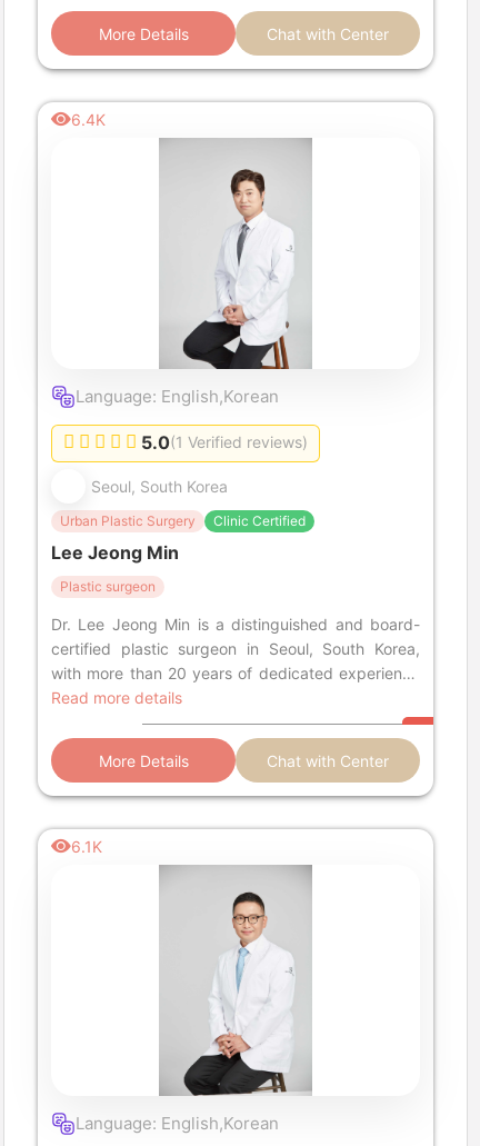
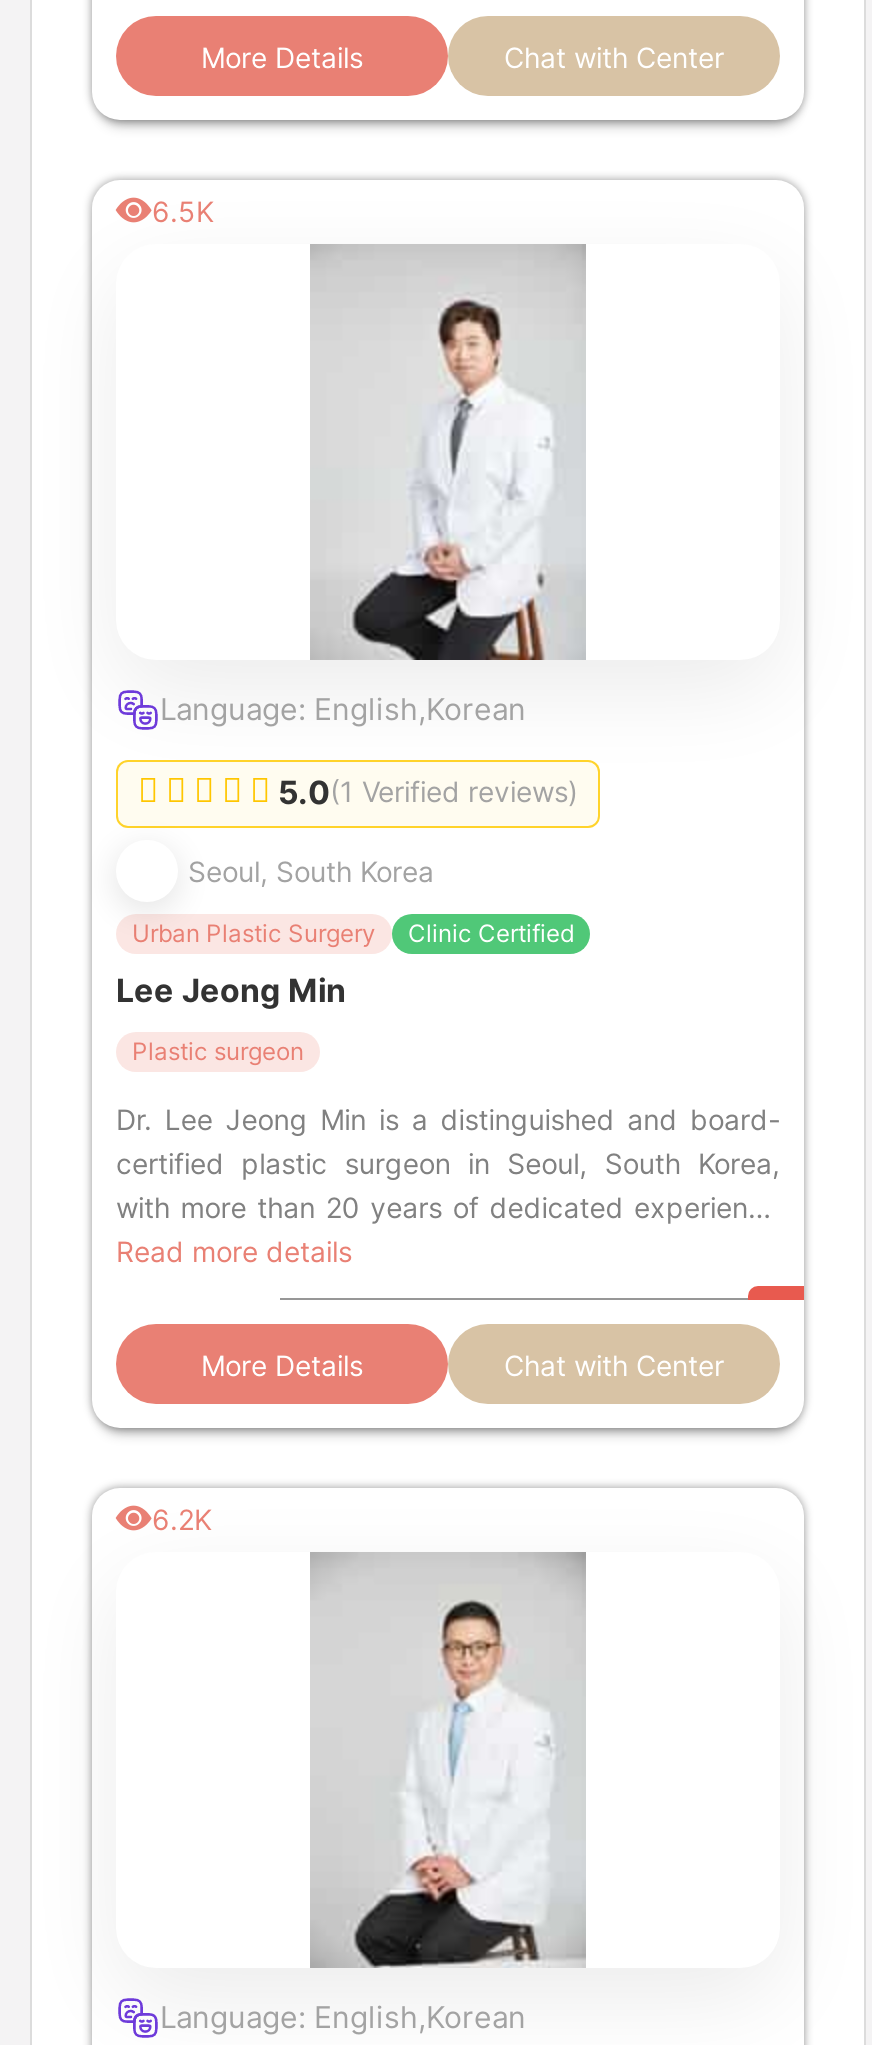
[71,110,106,129] 6.4K -> [152,194,214,228] 6.5K
[71,837,102,856] 6.1K -> [152,1502,212,1536] 6.2K

